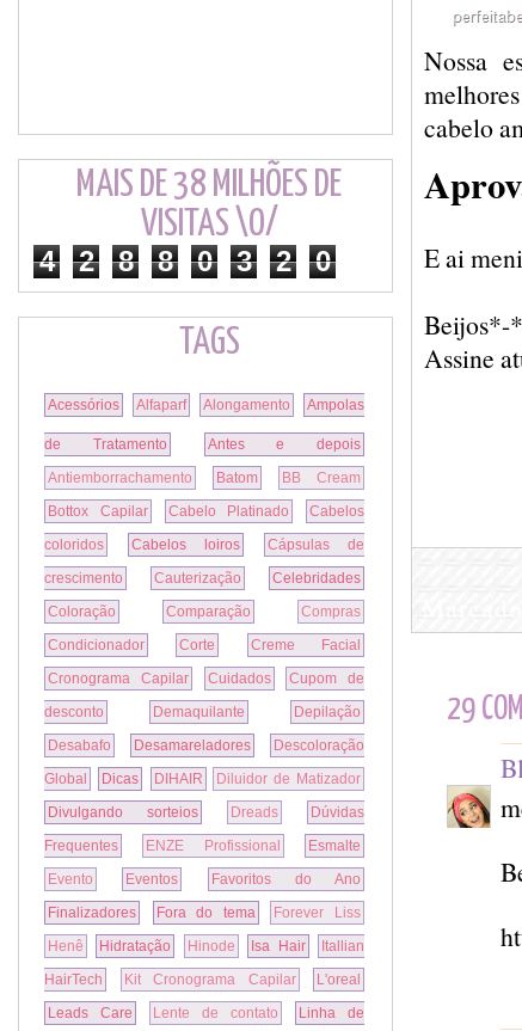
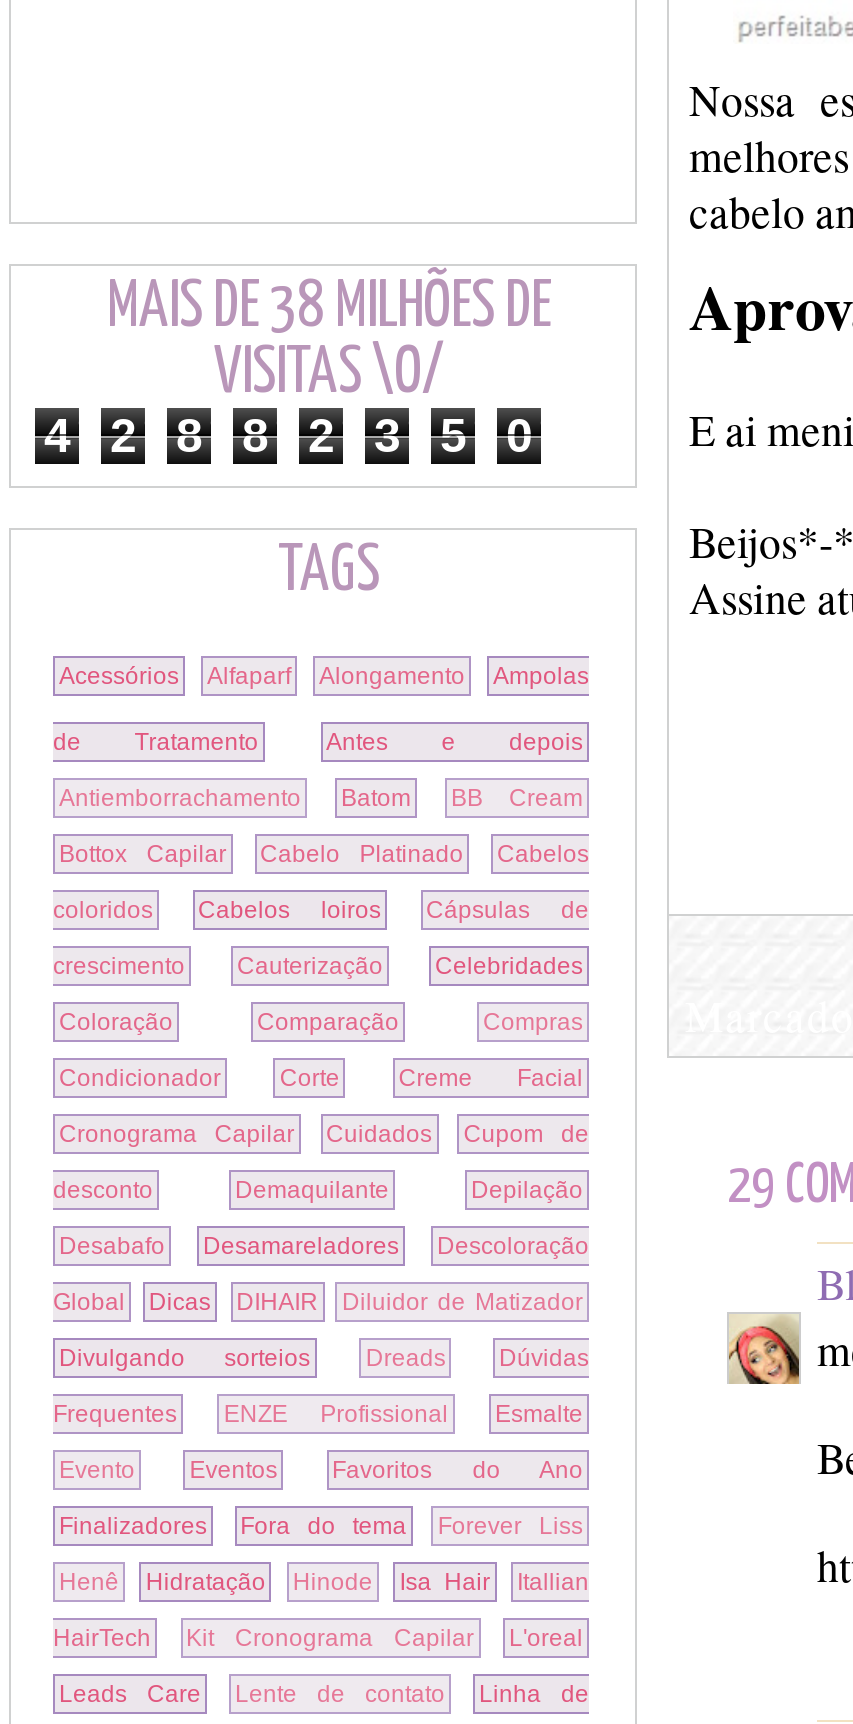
[196,245,212,277] 0 -> [308,408,334,462] 2
[275,245,291,277] 2 -> [440,408,466,462] 5

